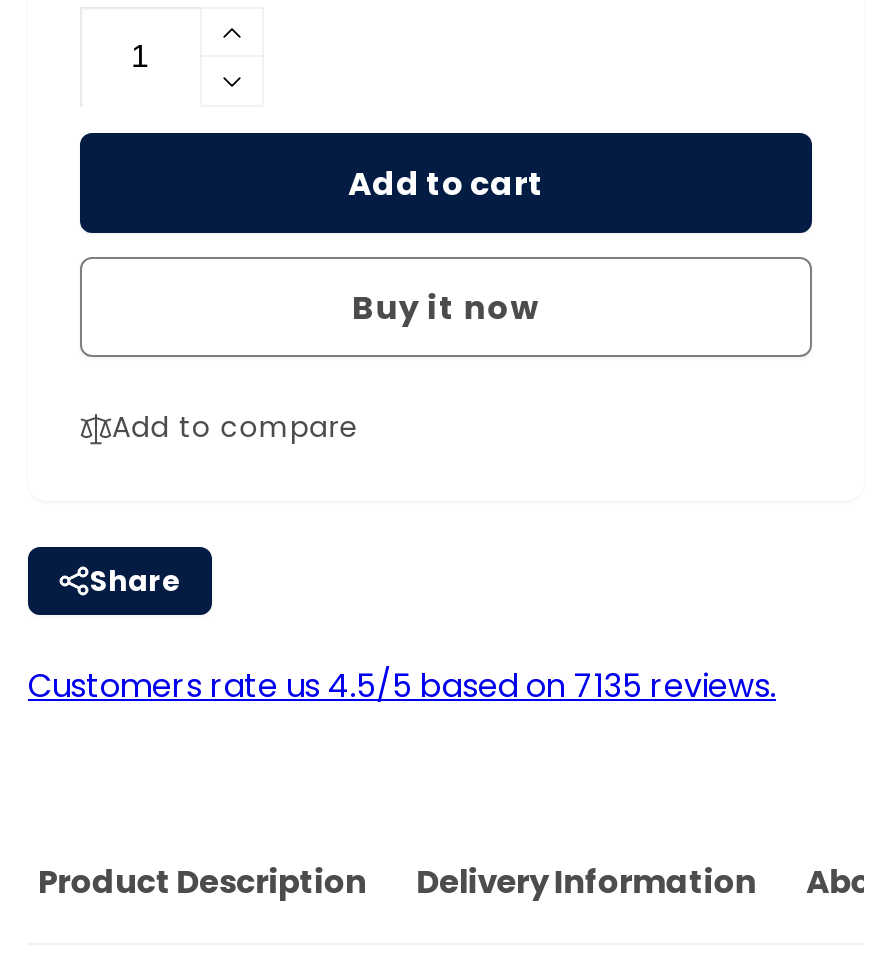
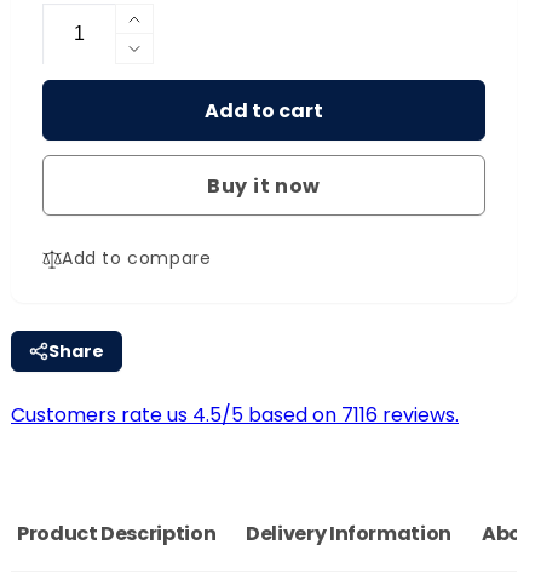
[28,663,776,709] Customers rate us 4.5/5 based on 7135 reviews. -> [11,401,459,429] Customers rate us 4.5/5 based on 7116 reviews.

